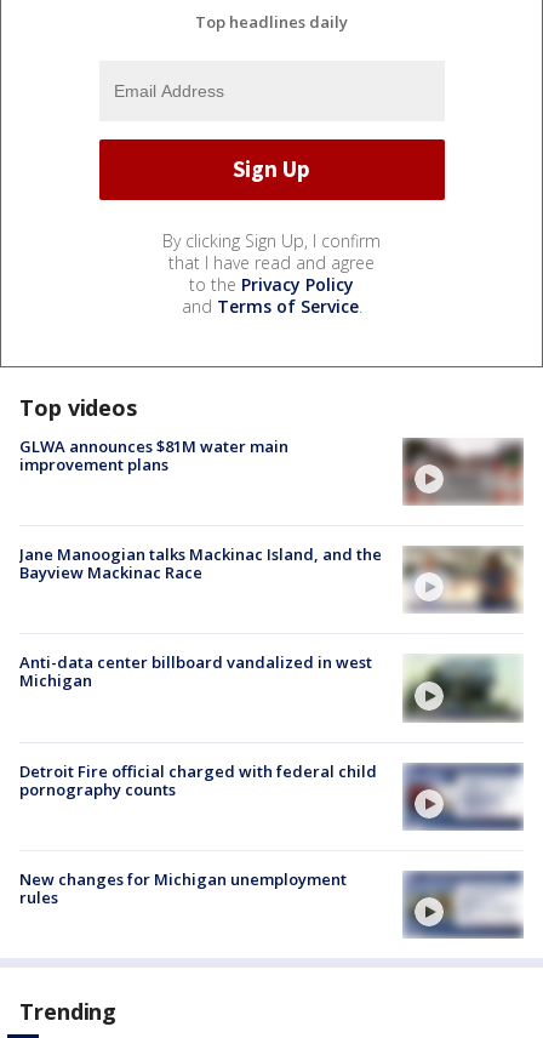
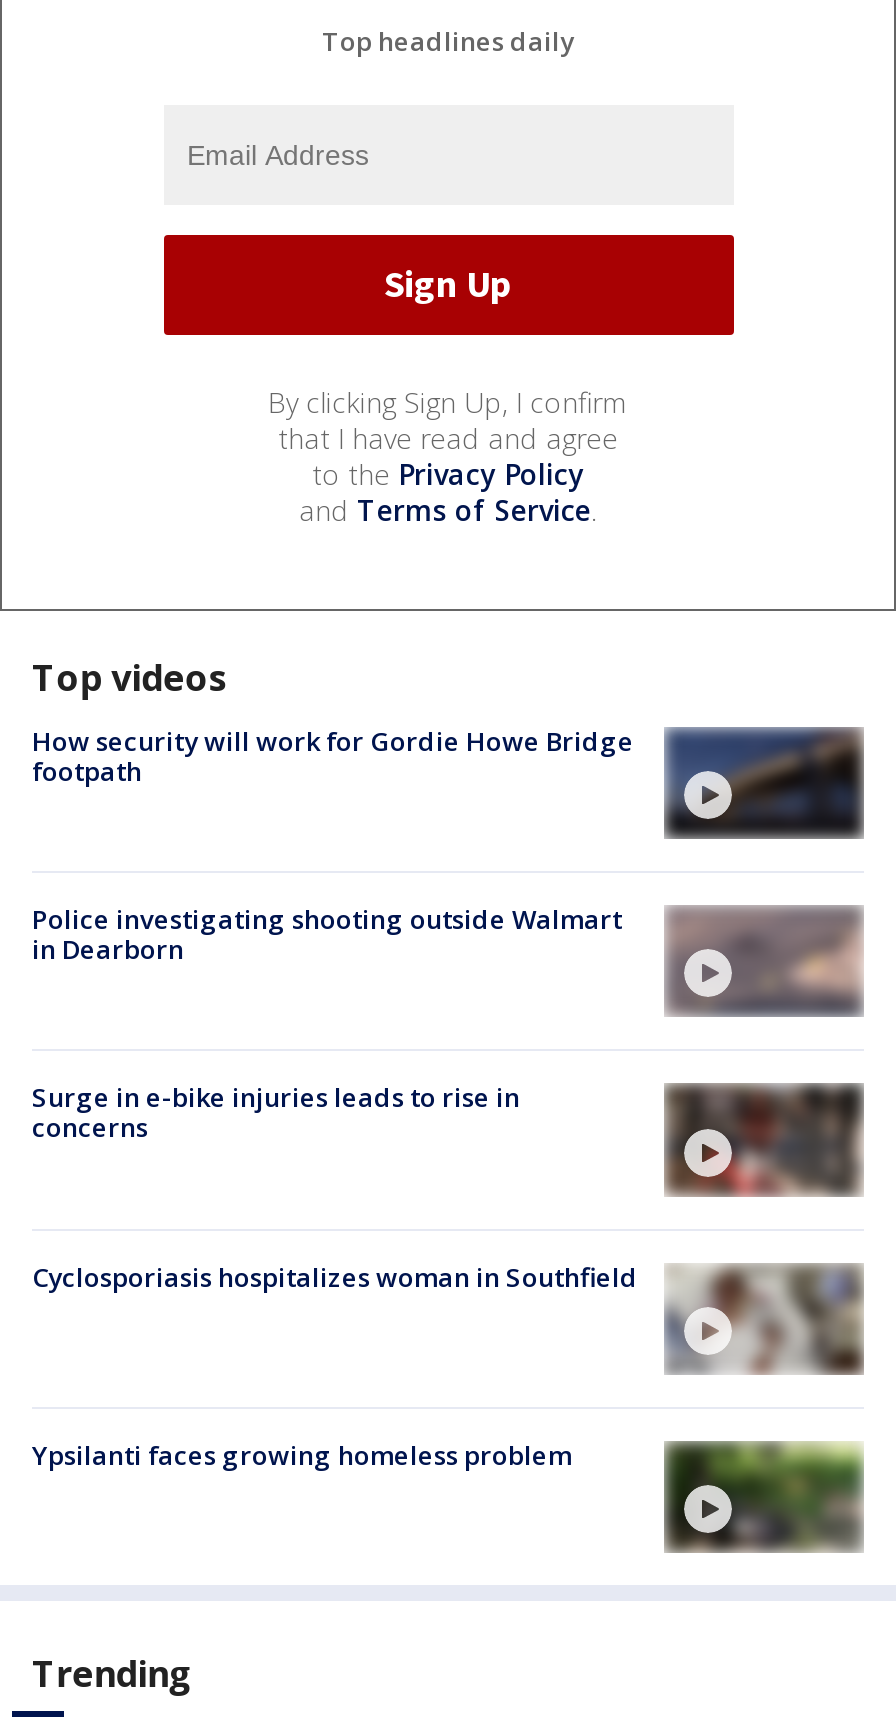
[19,435,288,475] GLWA announces $81M water main | improvement plans -> [32,723,634,789] How security will work for Gordie Howe Bridge | footpath
[402,438,524,504] [image] -> [664,727,864,839] [image]
[19,543,521,611] [image] | Jane Manoogian talks Mackinac Island, and the | Bayview Mackinac Race -> [32,901,862,1015] [image] | Police investigating shooting outside Walmart | in Dearborn
[19,652,372,692] Anti-data center billboard vandalized in west | Michigan -> [32,1080,520,1146] Surge in e-bike injuries leads to rise in | concerns
[404,655,522,722] [image] -> [664,1083,864,1195] [image]
[19,760,524,831] [image] | Detroit Fire official charged with federal child | pornography counts -> [32,1258,864,1375] [image] | Cyclosporiasis hospitalizes woman in Southfield
[19,868,347,908] New changes for Michigan unemployment | rules -> [32,1437,572,1473] Ypsilanti faces growing homeless problem
[404,871,522,939] [image] -> [664,1441,864,1553] [image]

